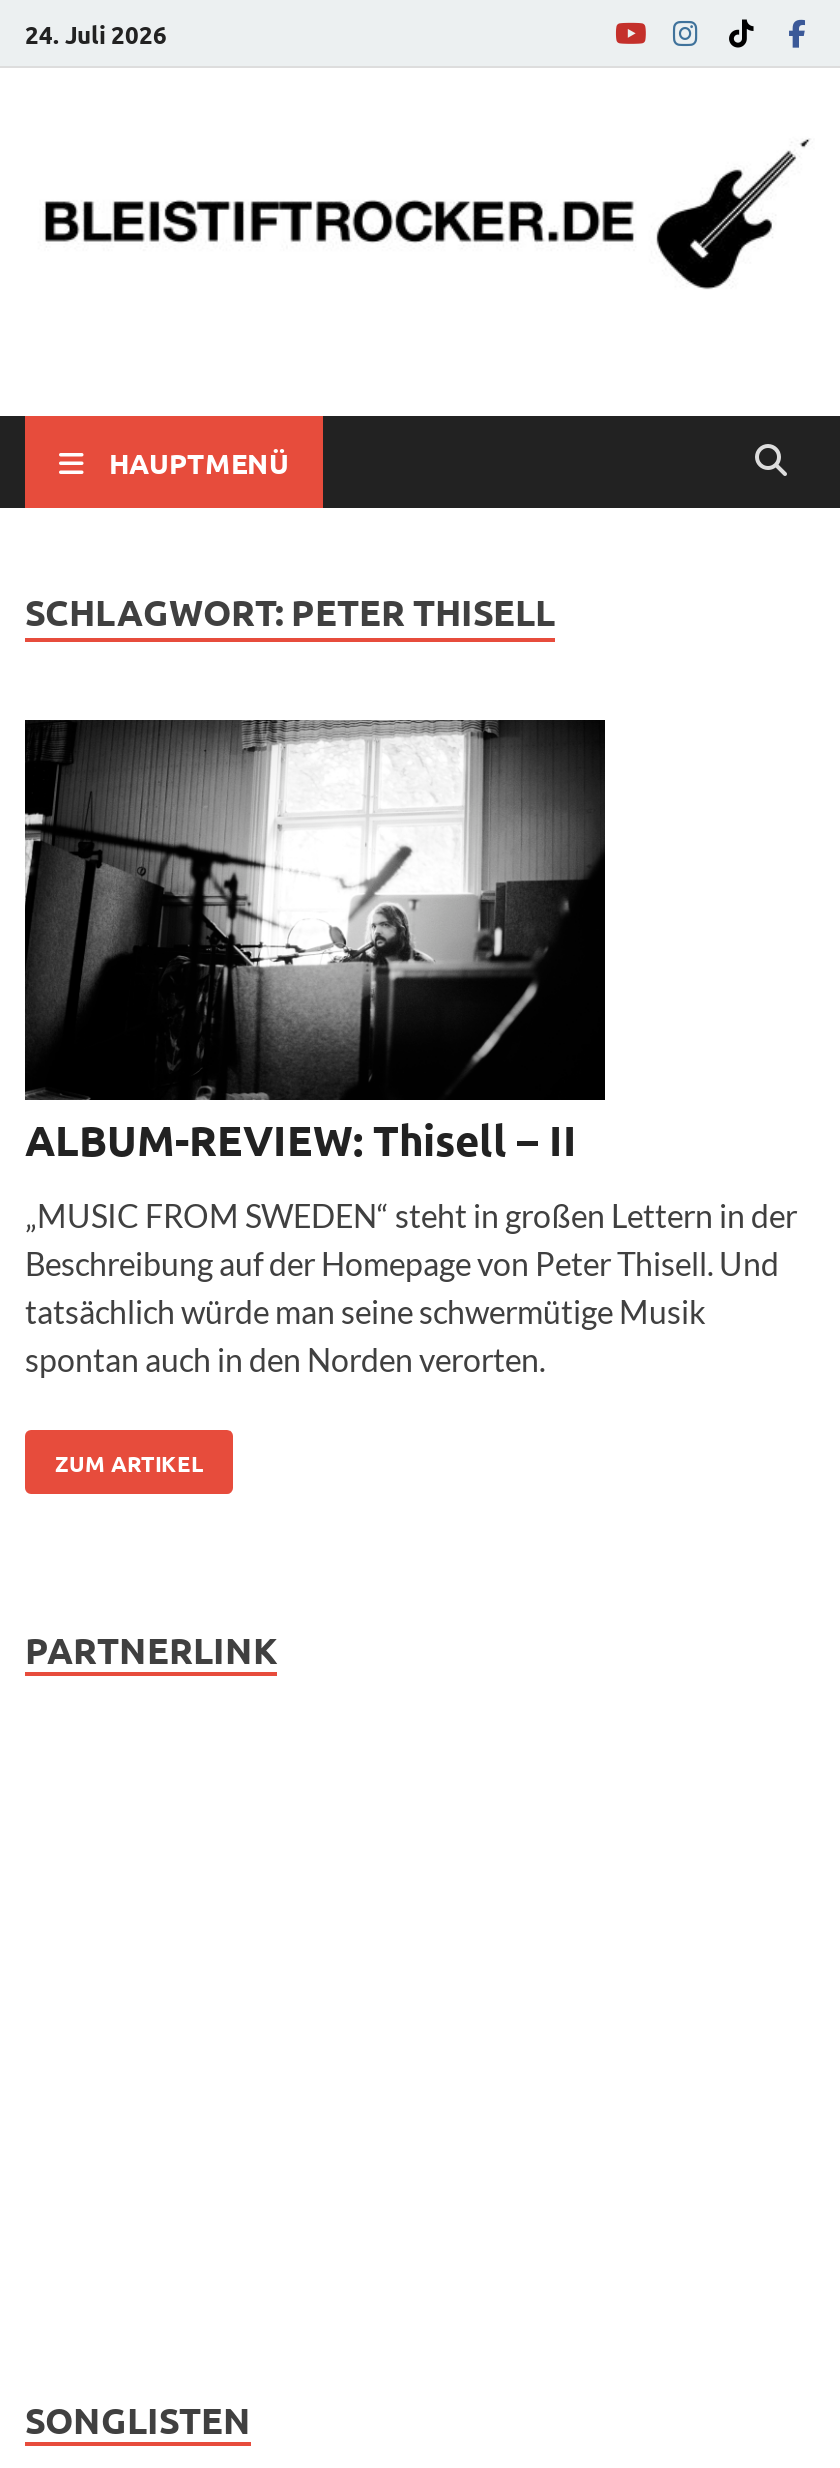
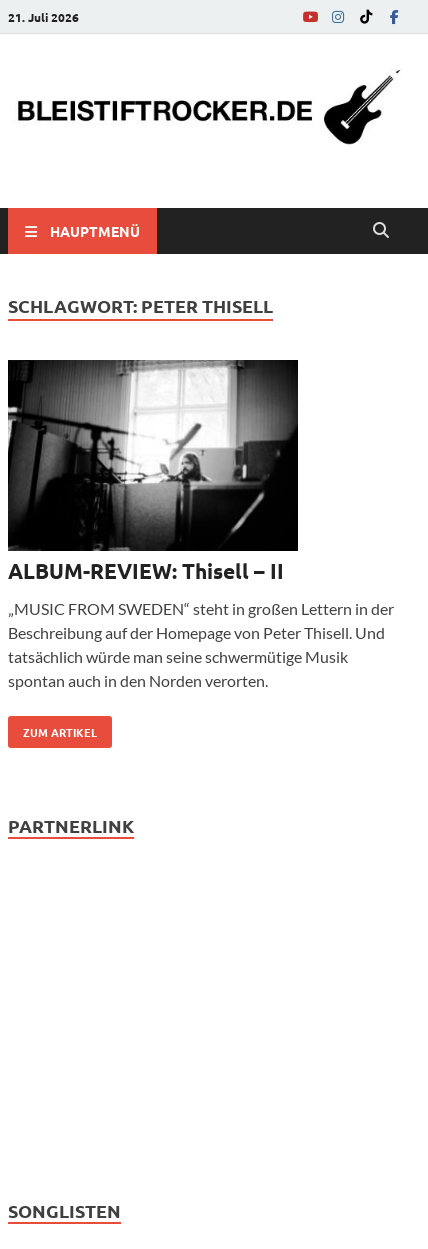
[25,17,167,49] 24. Juli 2026 -> [8,8,79,24] 21. Juli 2026

